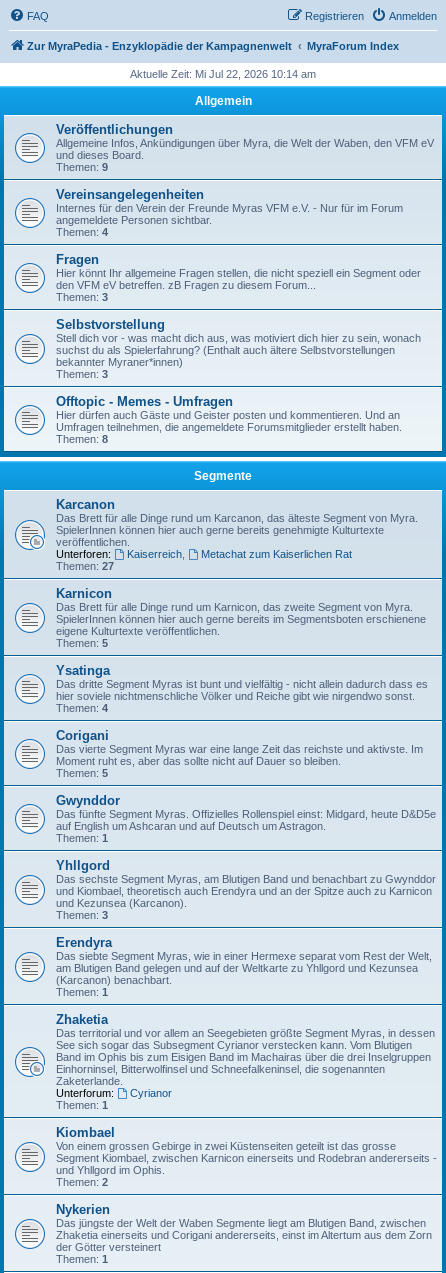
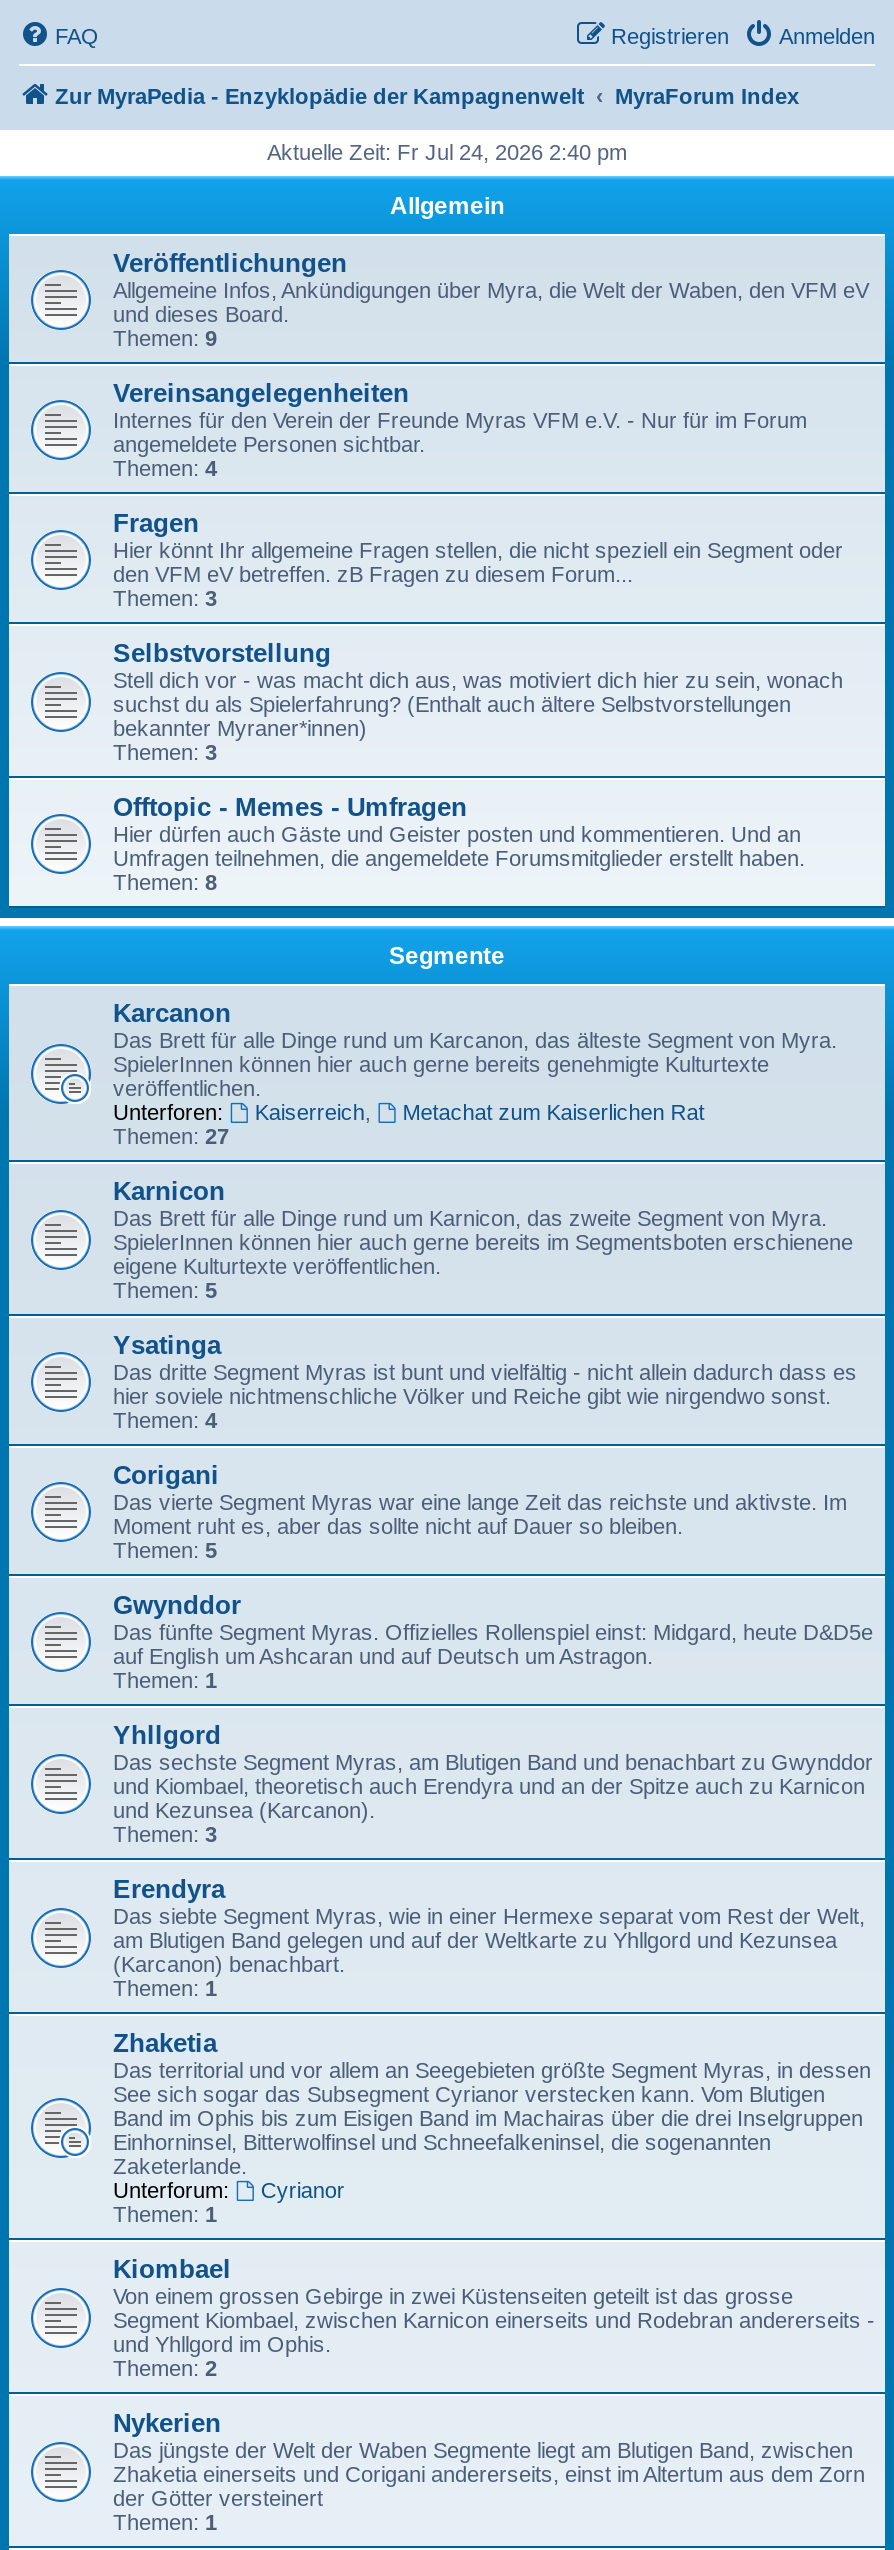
[130,68,316,80] Aktuelle Zeit: Mi Jul 22, 2026 10:14 am -> [267,140,627,164] Aktuelle Zeit: Fr Jul 24, 2026 2:40 pm

